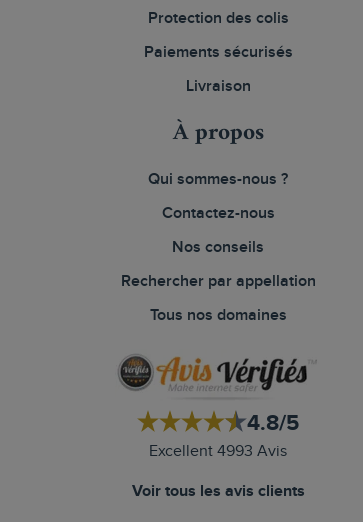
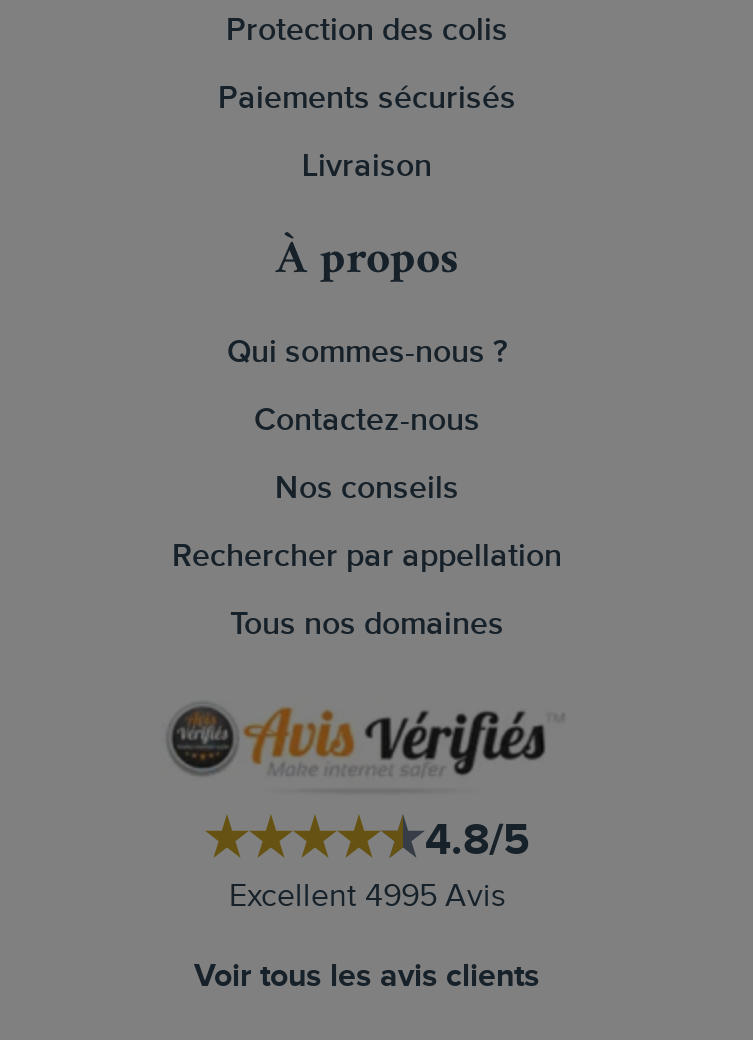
[149,442,287,461] Excellent 4993 Avis -> [229,878,505,916] Excellent 4995 Avis

